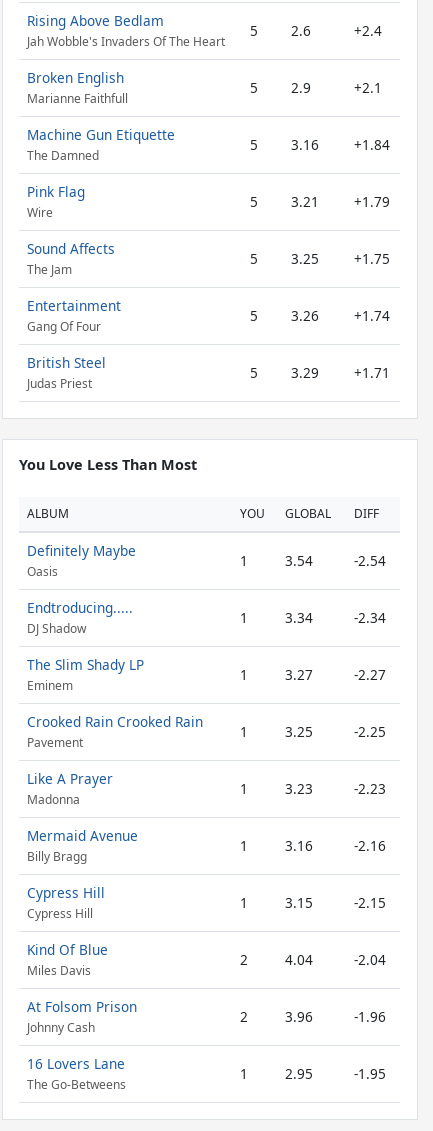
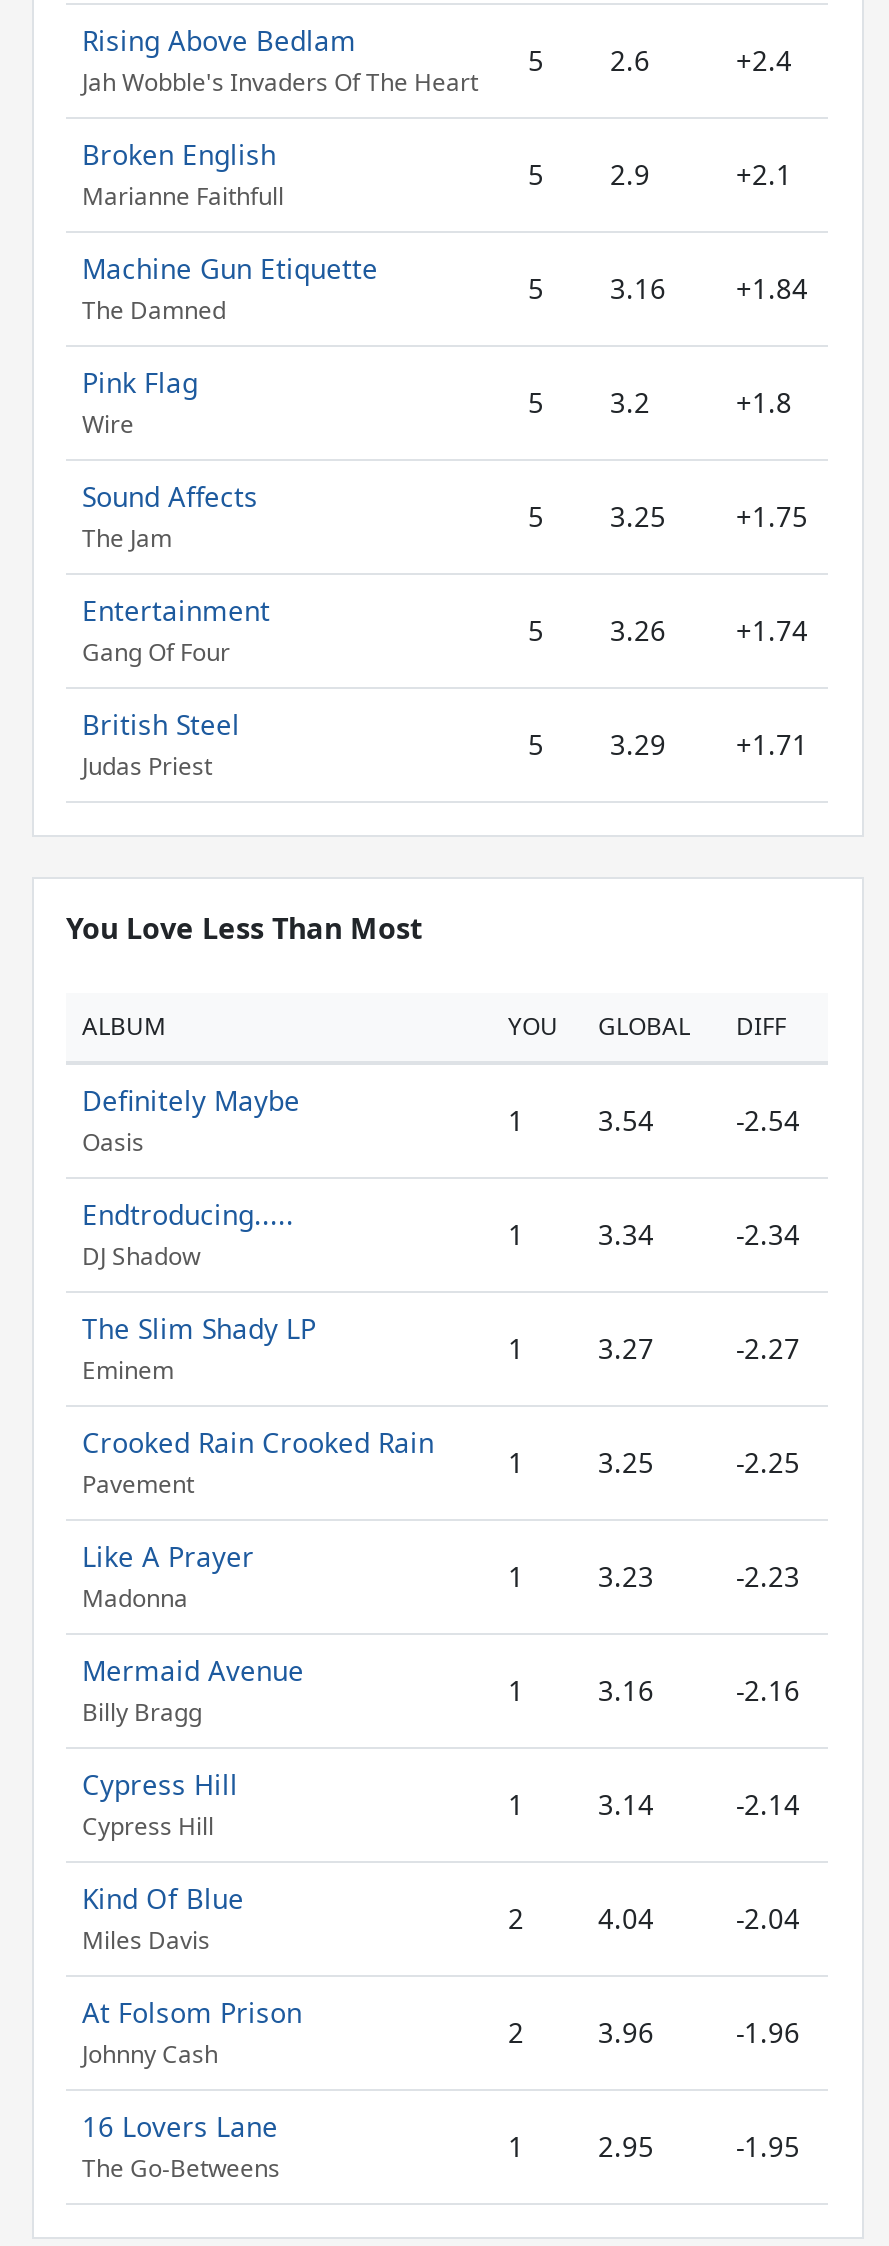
[291,192,319,211] 3.21 -> [610,383,650,421] 3.2
[354,192,390,211] +1.79 -> [736,383,792,421] +1.8
[240,893,313,912] 1 3.15 -> [508,1785,654,1823] 1 3.14
[354,893,386,912] -2.15 -> [736,1785,800,1823] -2.14

